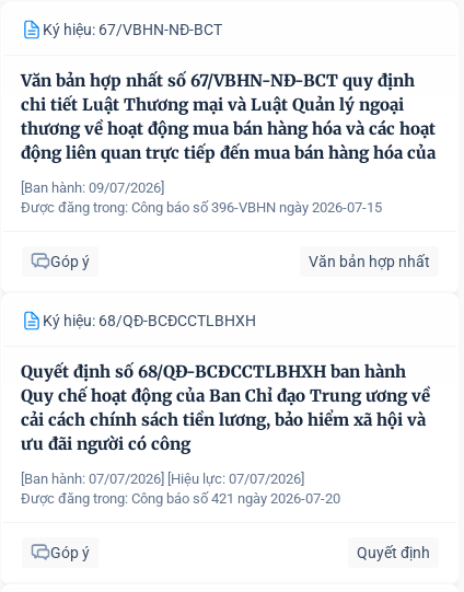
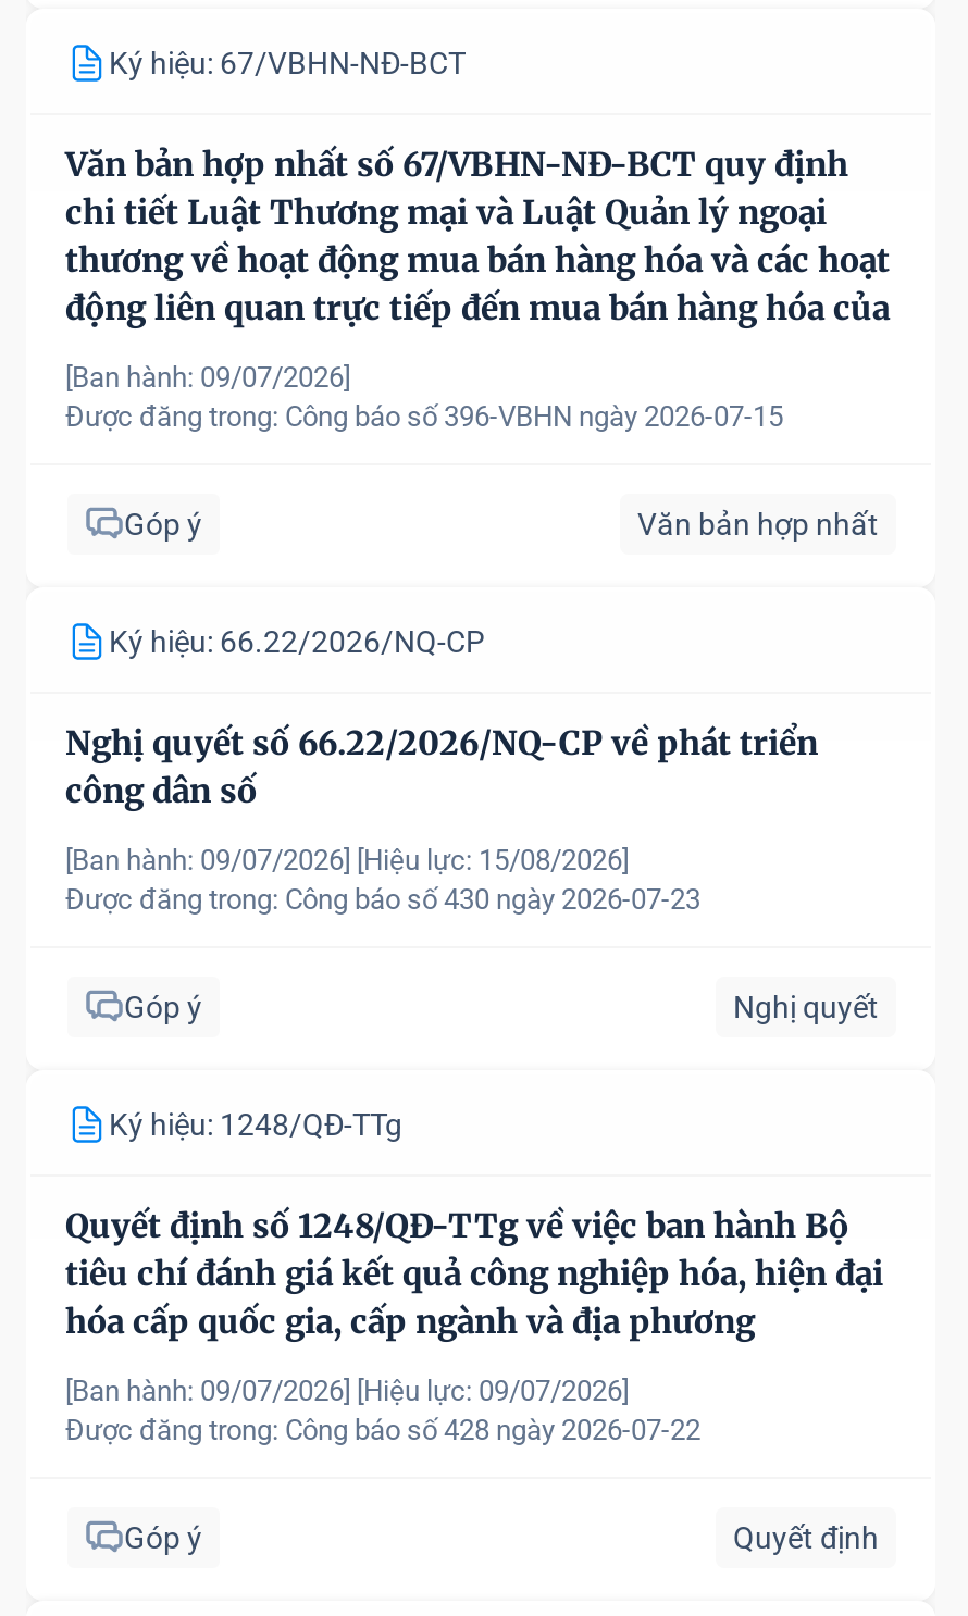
[21,312,430,507] Ký hiệu: 68/QĐ-BCĐCCTLBHXH | Quyết định số 68/QĐ-BCĐCCTLBHXH ban hành | Quy chế hoạt động của Ban Chỉ đạo Trung ương về | cải cách chính sách tiền lương, bảo hiểm xã hội và | ưu đãi người có công | [Ban hành: 07/07/2026] [Hiệu lực: 07/07/2026] | Được đăng trong: Công báo số 421 ngày 2026-07-20 -> [65,625,883,1447] Ký hiệu: 66.22/2026/NQ-CP | Nghị quyết số 66.22/2026/NQ-CP về phát triển | công dân số | [Ban hành: 09/07/2026] [Hiệu lực: 15/08/2026] | Được đăng trong: Công báo số 430 ngày 2026-07-23 | Góp ý | Nghị quyết | Ký hiệu: 1248/QĐ-TTg | Quyết định số 1248/QĐ-TTg về việc ban hành Bộ | tiêu chí đánh giá kết quả công nghiệp hóa, hiện đại | hóa cấp quốc gia, cấp ngành và địa phương | [Ban hành: 09/07/2026] [Hiệu lực: 09/07/2026] | Được đăng trong: Công báo số 428 ngày 2026-07-22

